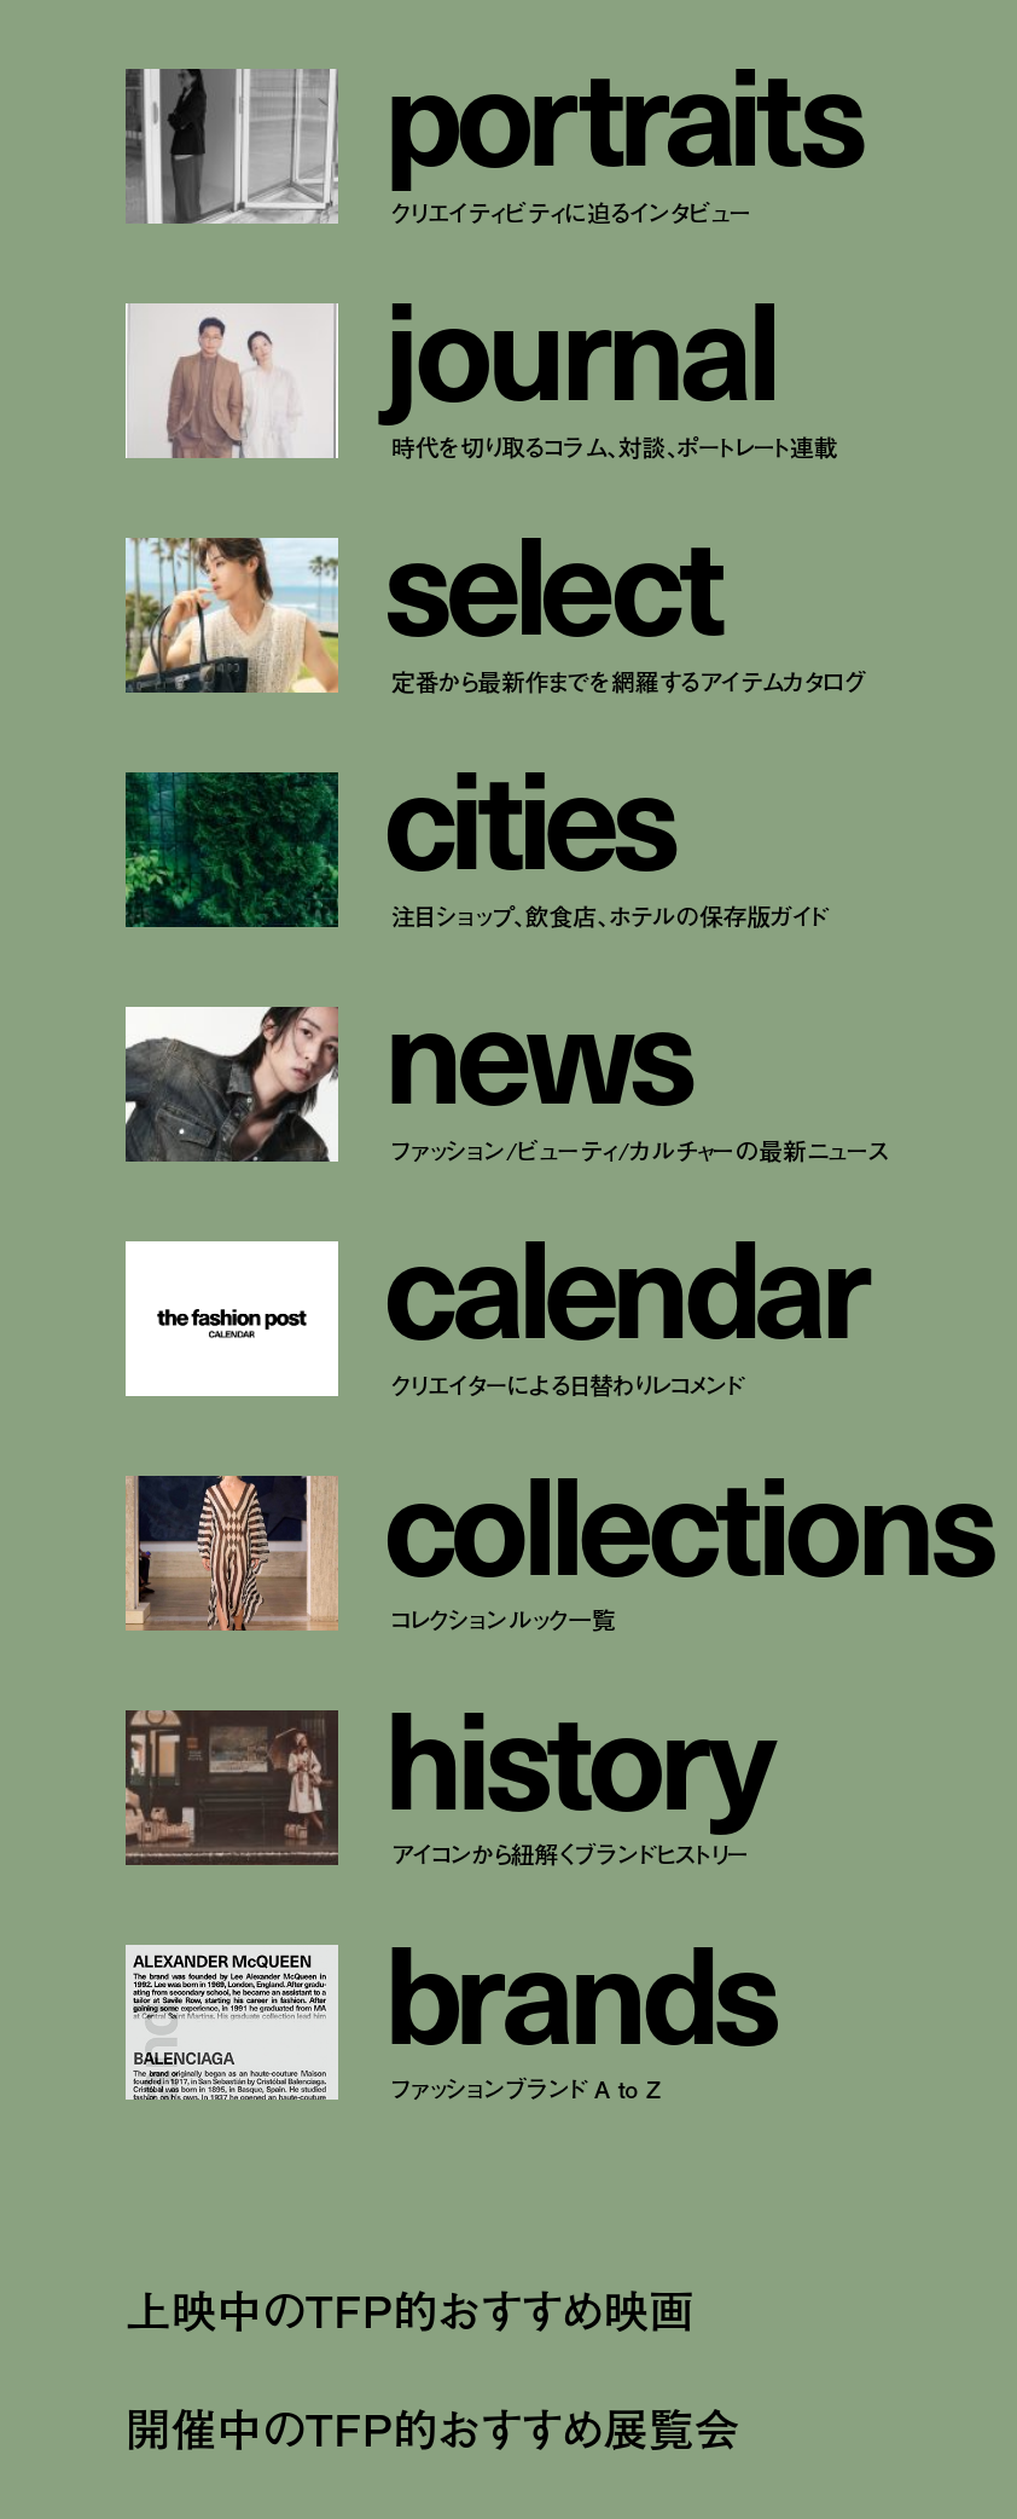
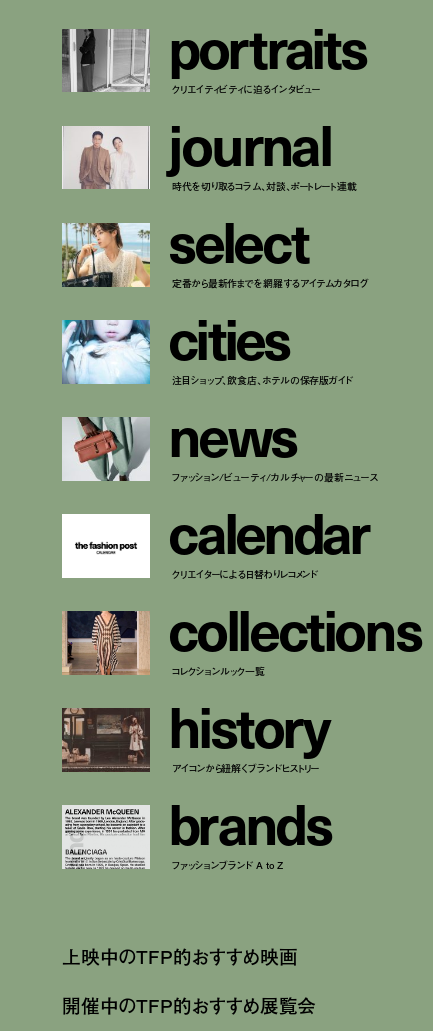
[123,771,341,928] [image] -> [61,319,151,385] [image]
[123,1006,341,1163] [image] -> [61,416,150,482] [image]

